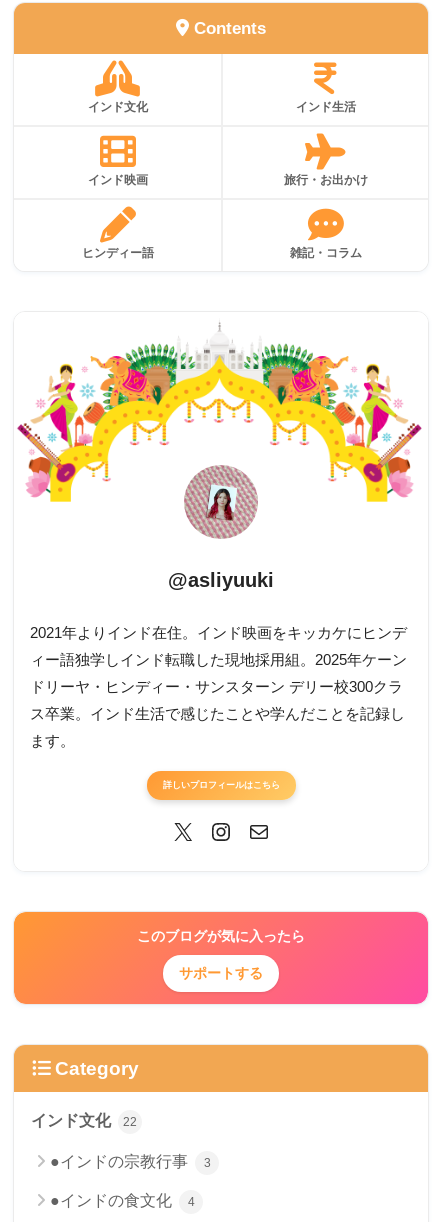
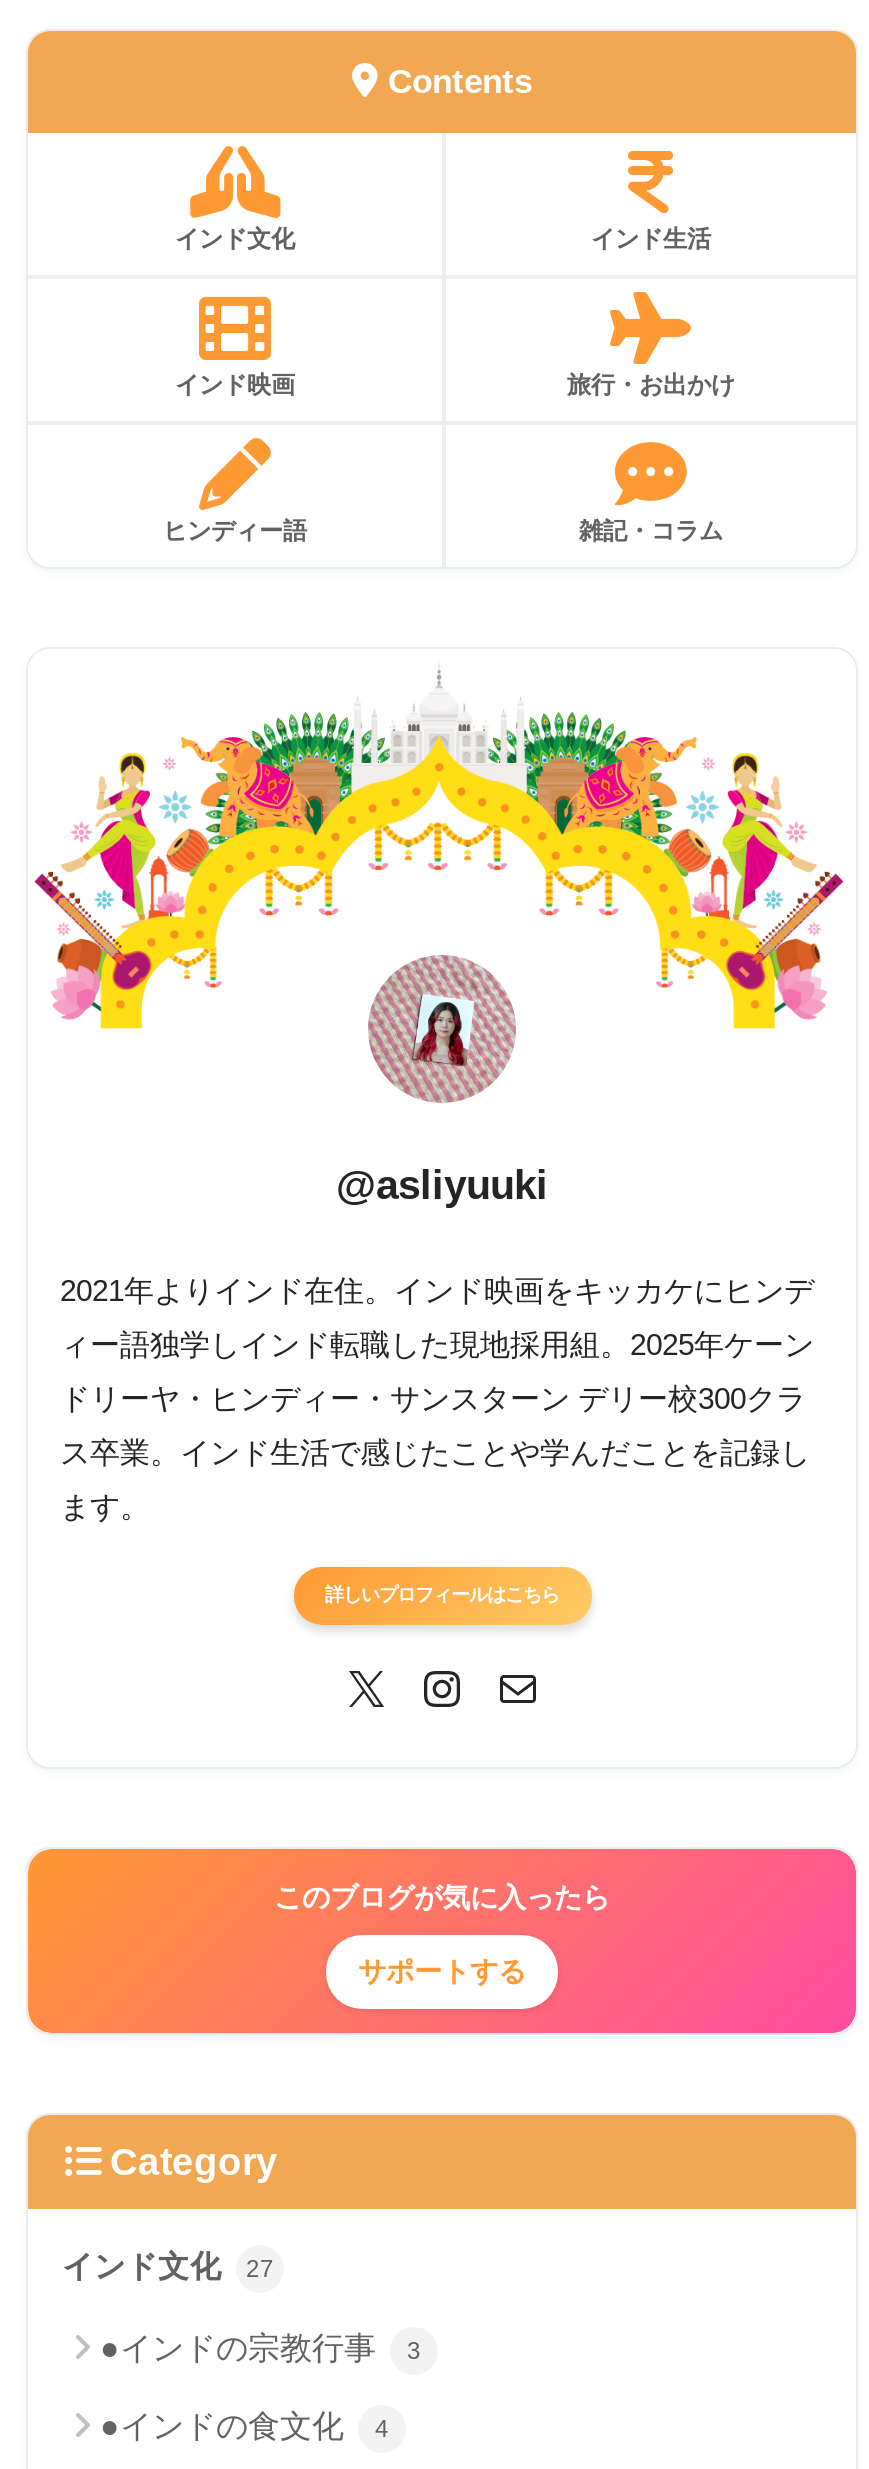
[31,1112,137,1129] インド文化 22 -> [62,2249,274,2283] インド文化 27

